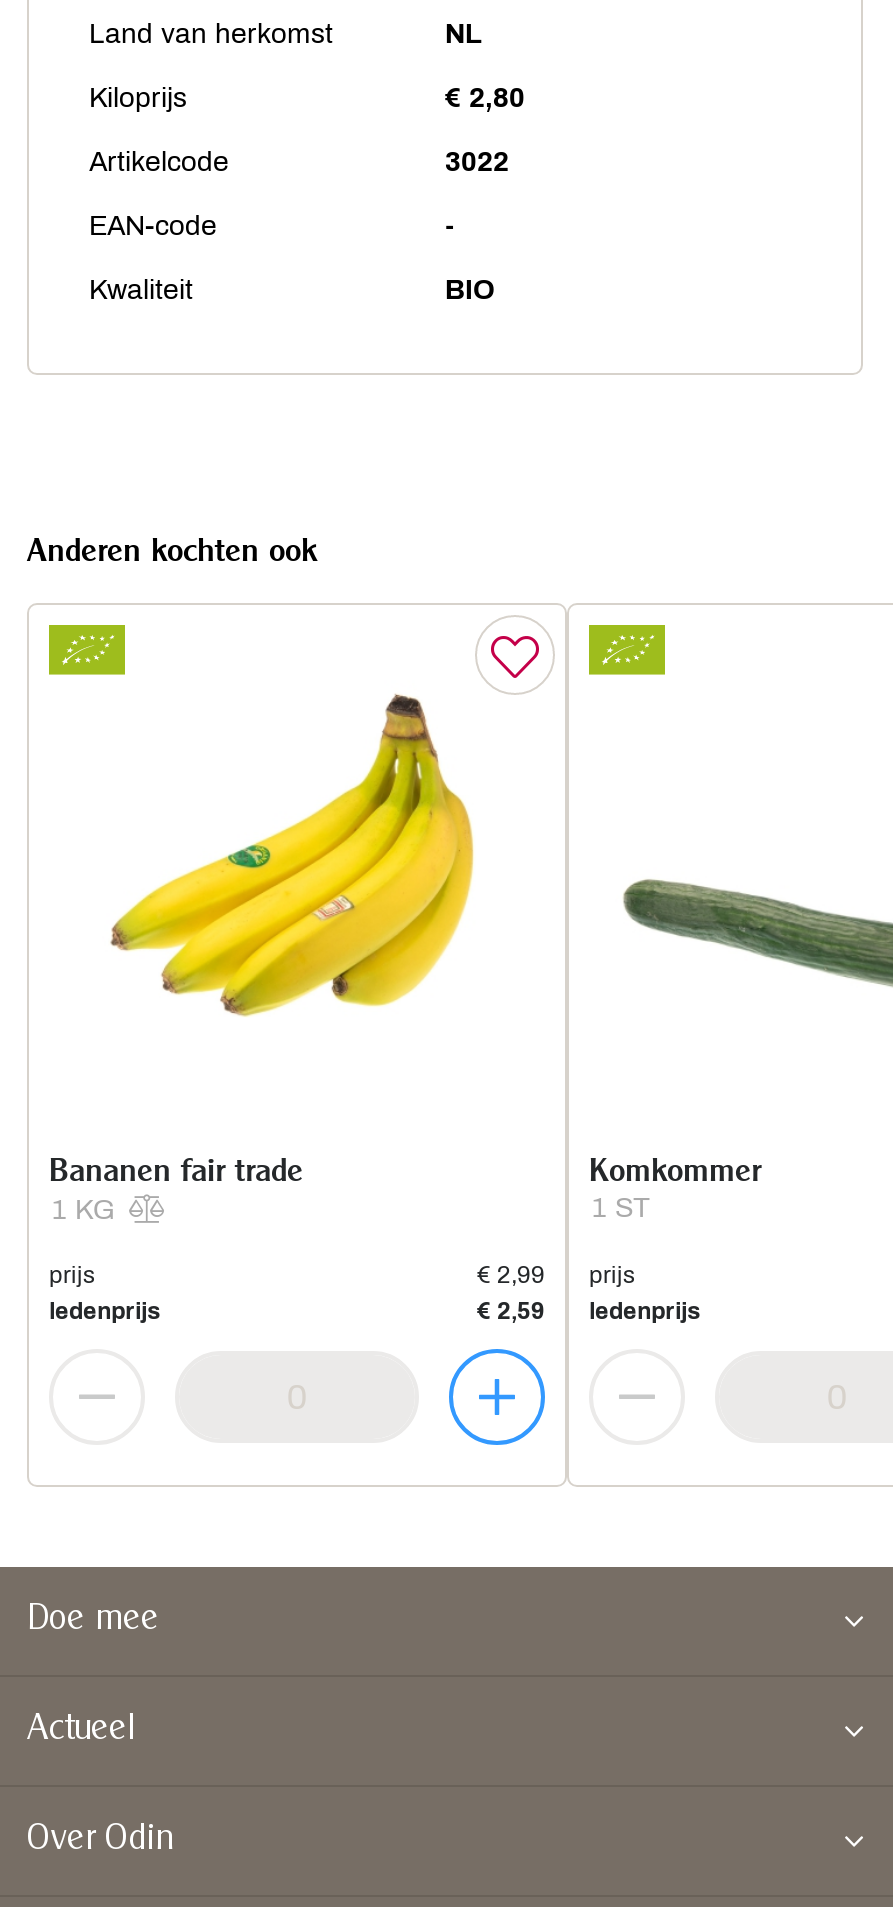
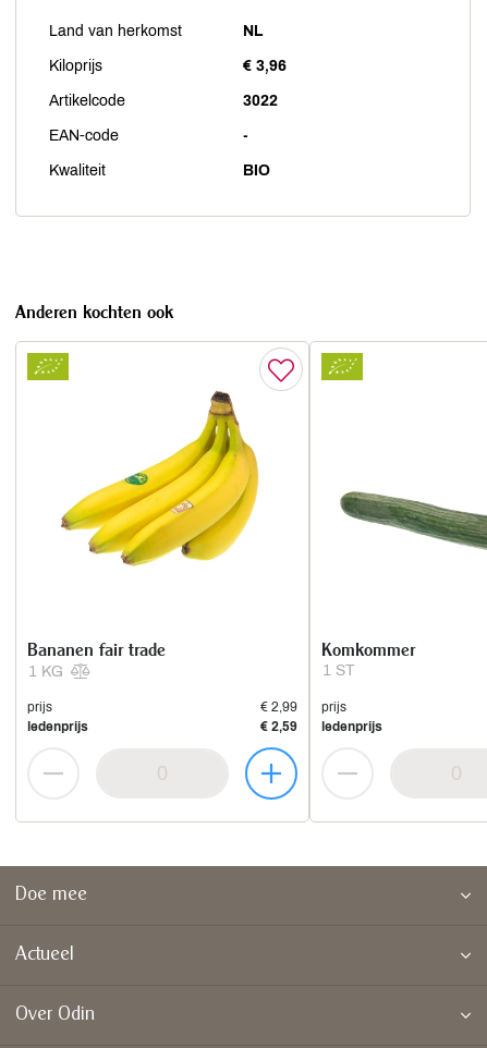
[445,83,525,113] € 2,80 -> [243,58,287,74] € 3,96

